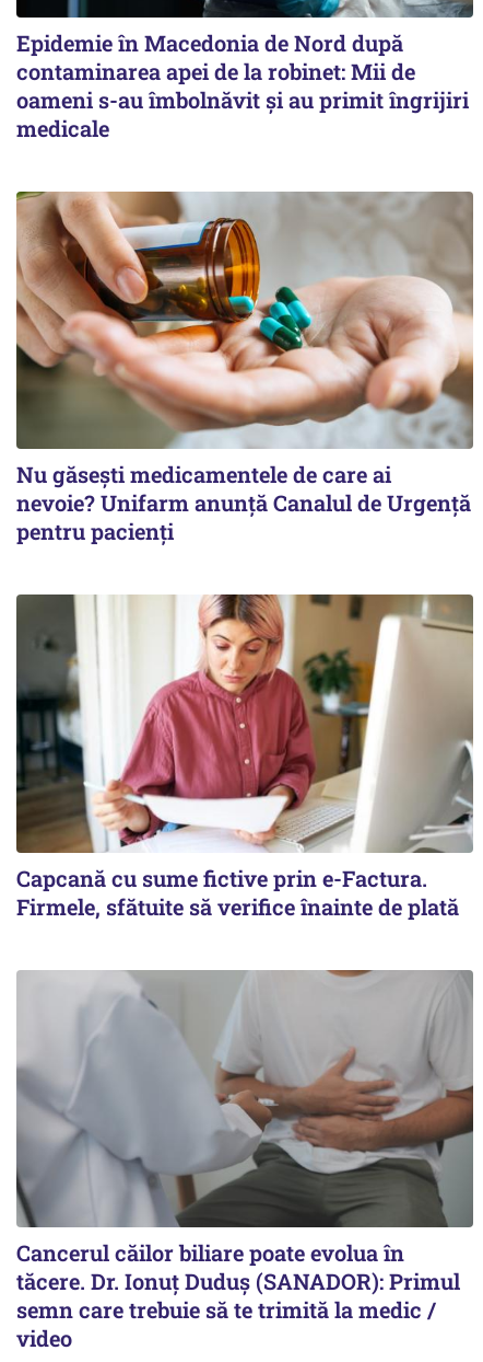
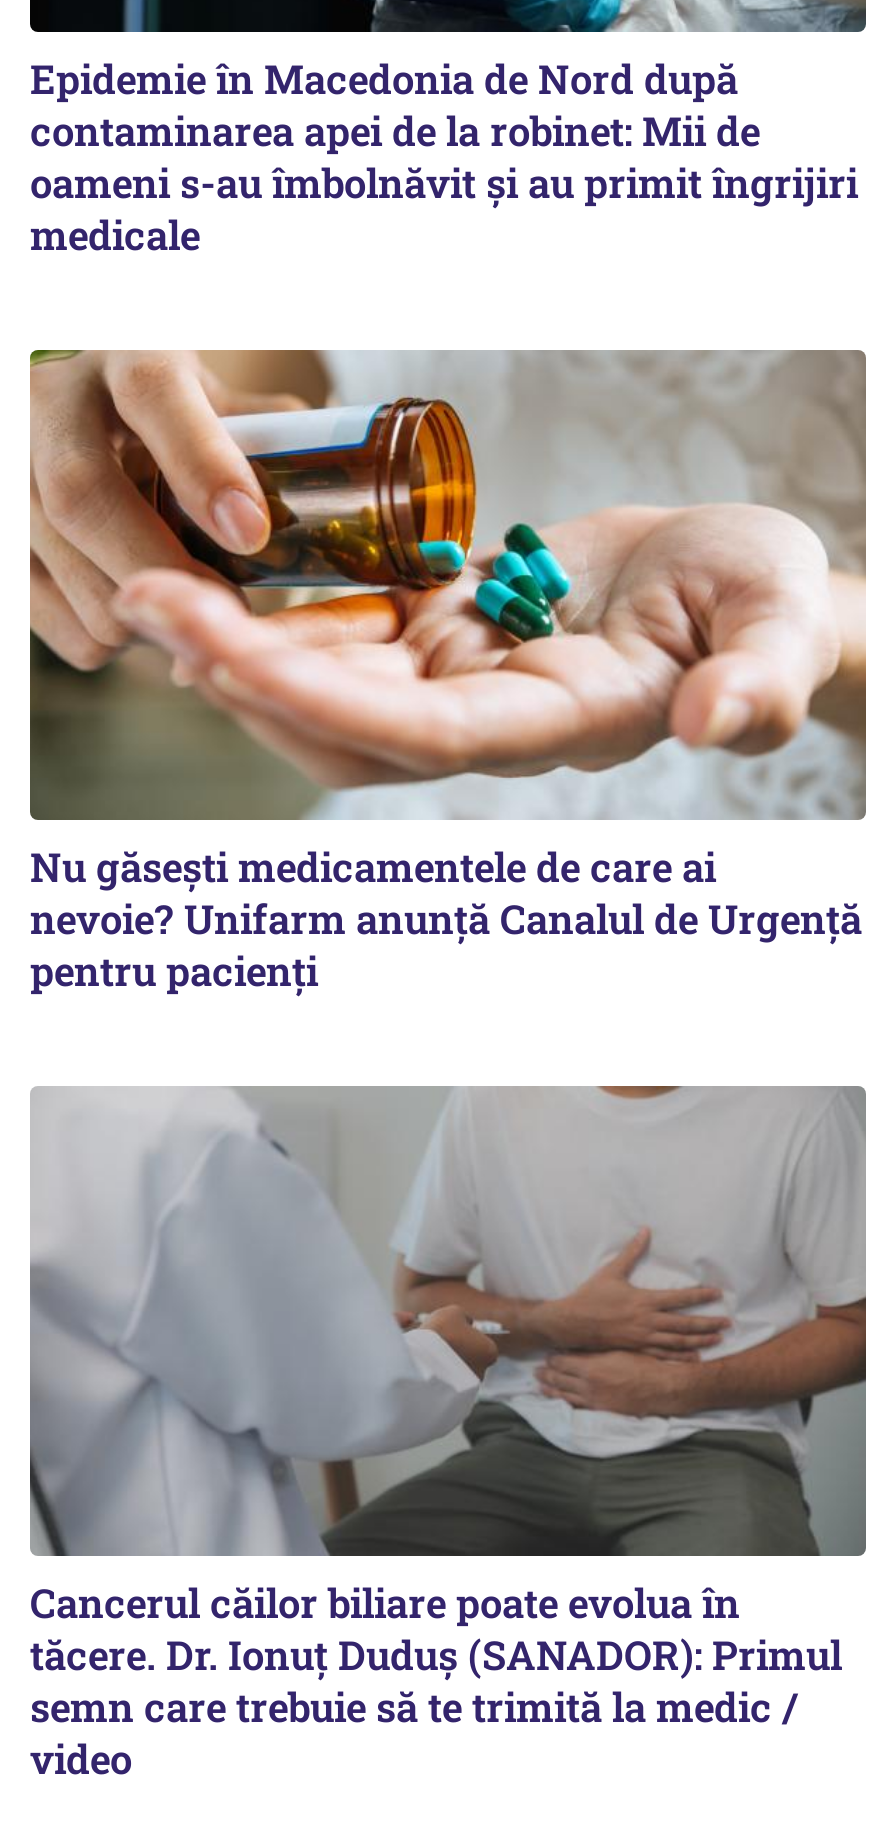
[16,595,473,920] [image] | Capcană cu sume fictive prin e-Factura. | Firmele, sfătuite să verifice înainte de plată -> none

